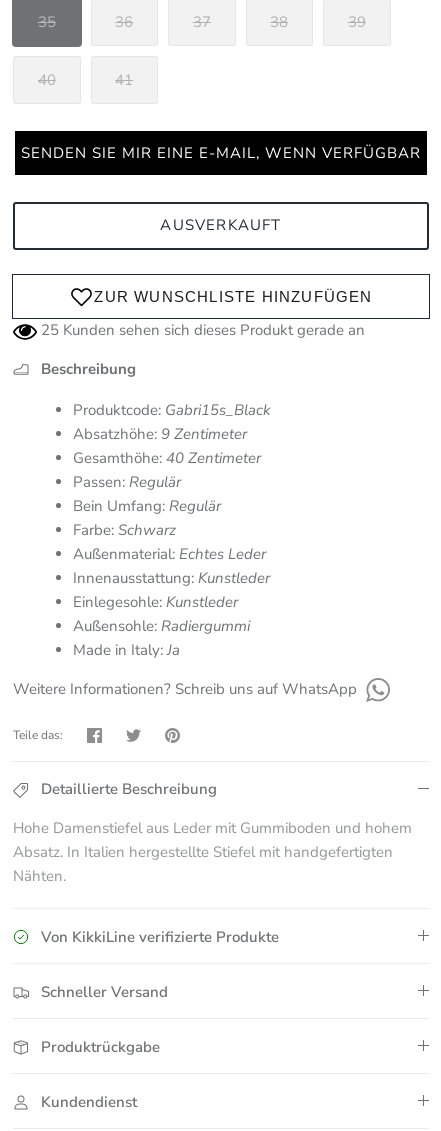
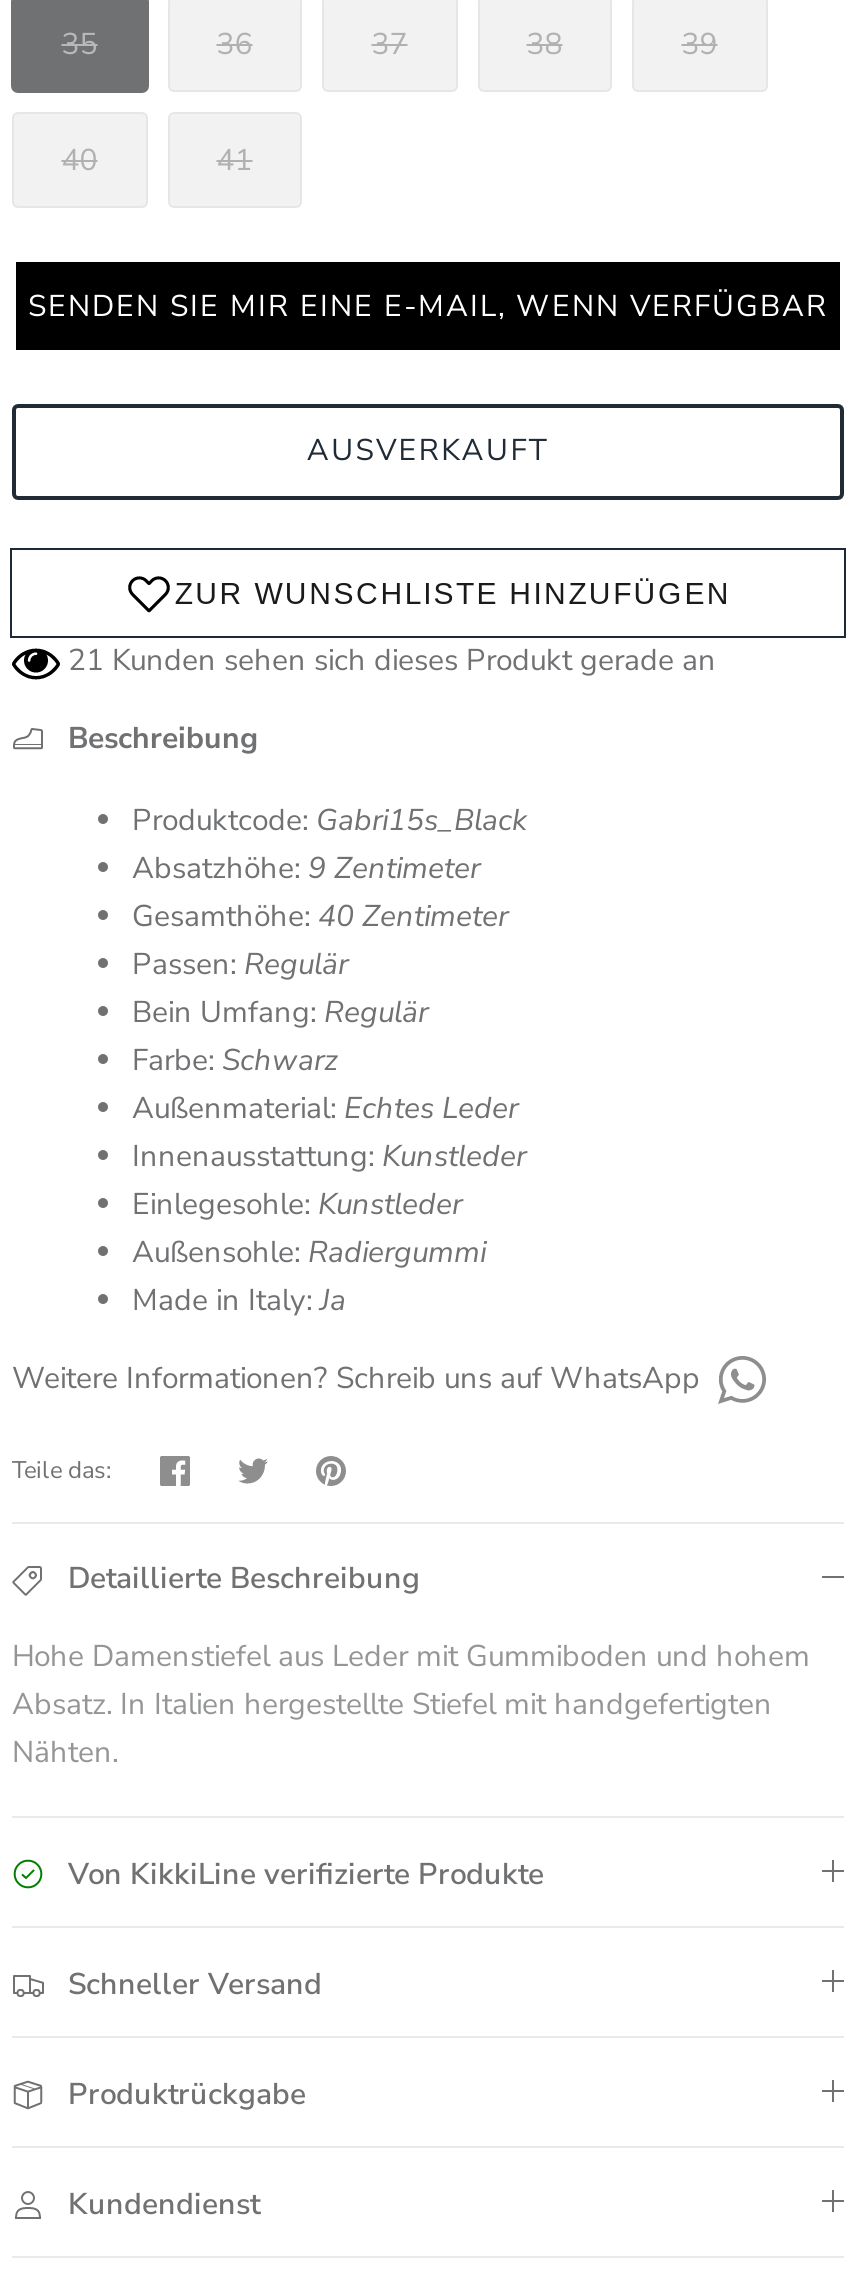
[41,320,365,340] 25 Kunden sehen sich dieses Produkt gerade an -> [68,641,716,681] 21 Kunden sehen sich dieses Produkt gerade an

